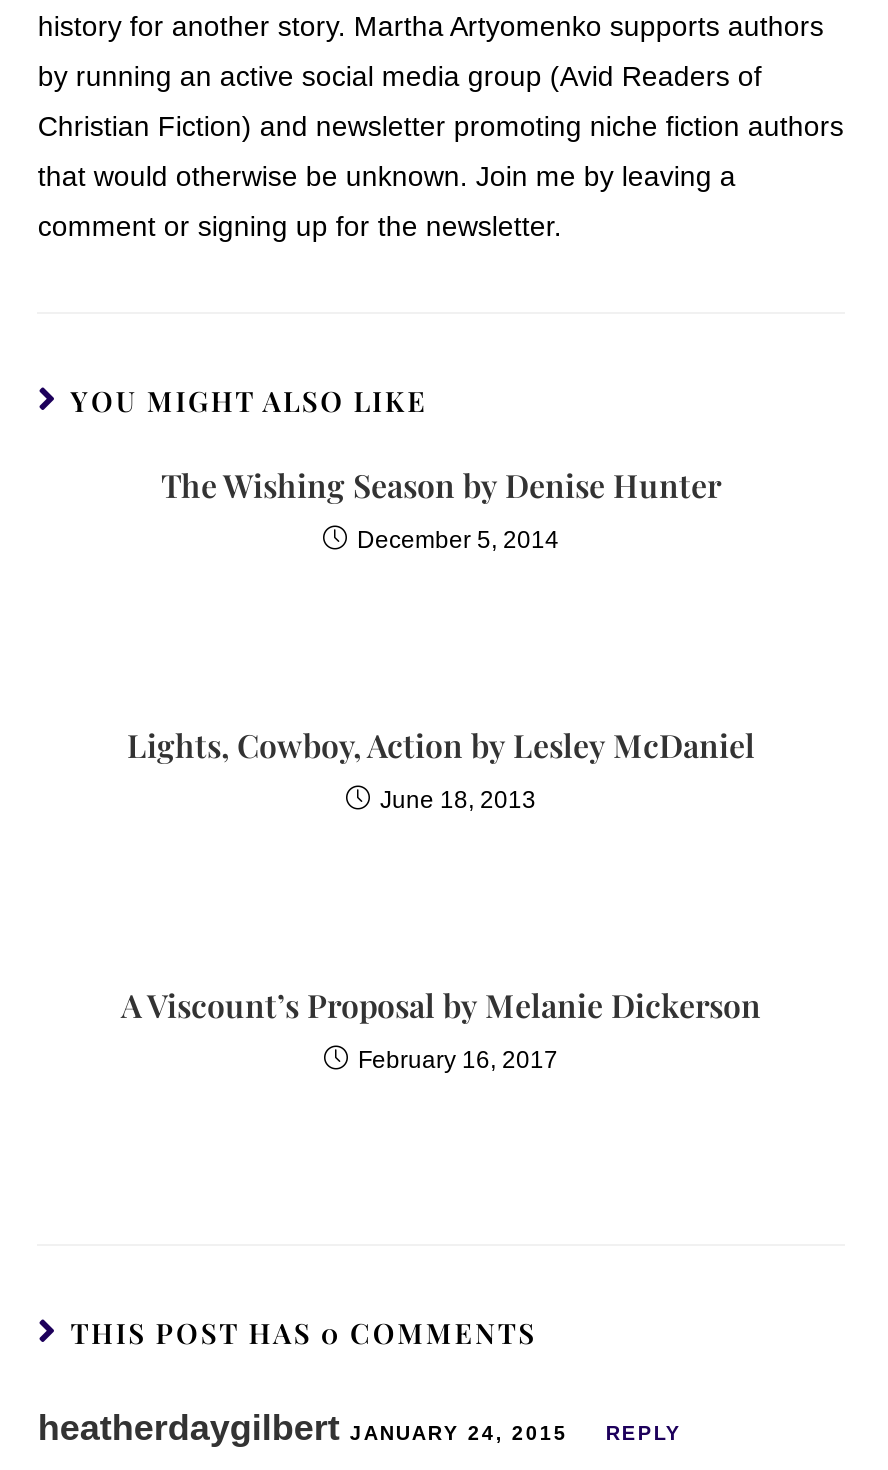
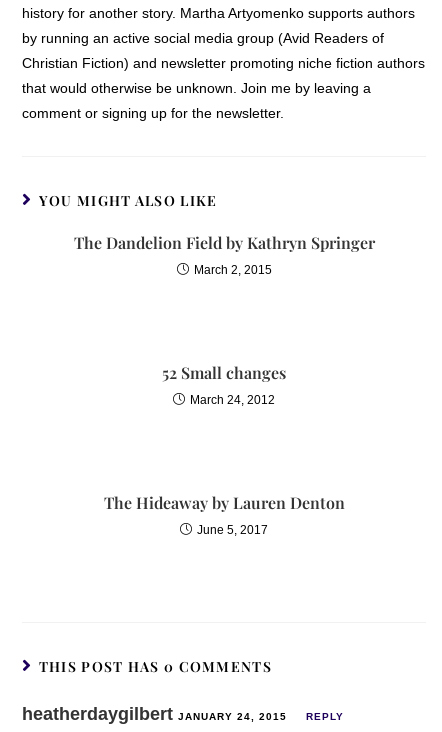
[161,463,721,505] The Wishing Season by Denise Hunter -> [73,231,374,252] The Dandelion Field by Kathryn Springer
[357,525,559,553] December 5, 2014 -> [193,262,271,276] March 2, 2015
[127,723,755,765] Lights, Cowboy, Action by Lesley McDaniel -> [162,361,286,382] 52 Small changes
[380,785,536,813] June 18, 2013 -> [190,392,275,406] March 24, 2012
[121,983,761,1025] A Viscount’s Proposal by Melanie Dickerson -> [103,491,344,512] The Hideaway by Lauren Denton
[358,1045,558,1073] February 16, 2017 -> [197,522,268,536] June 5, 2017

